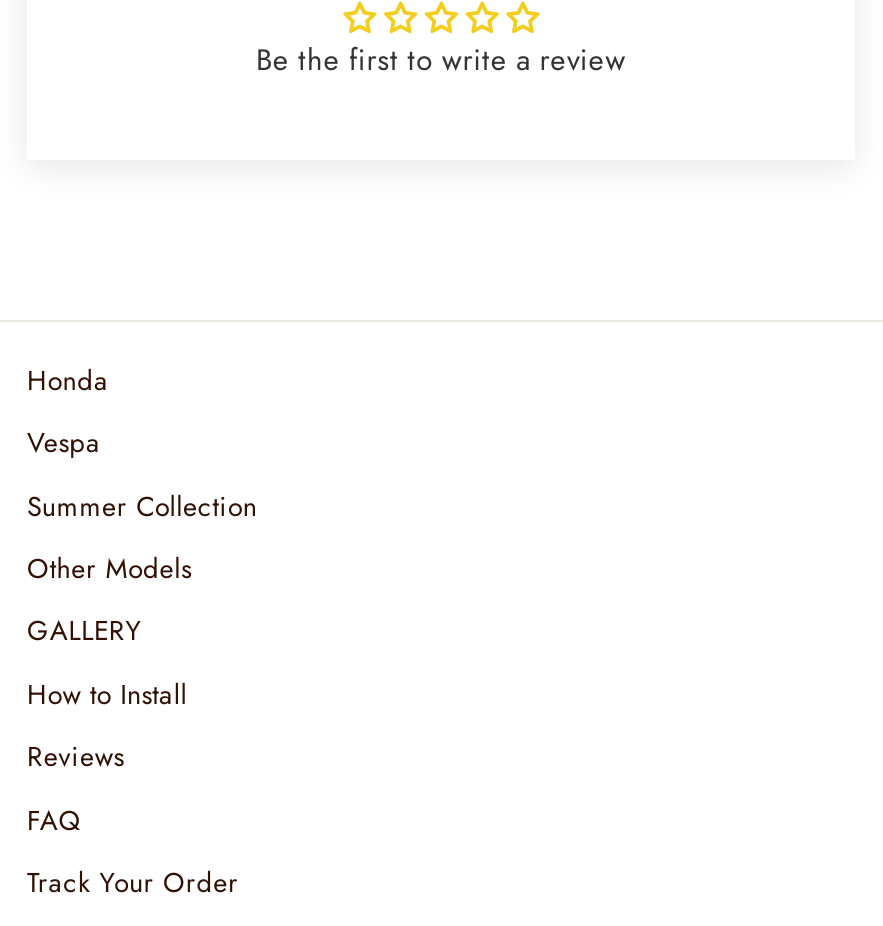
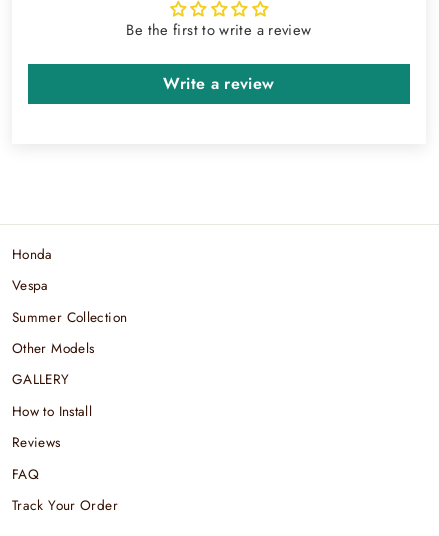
none -> [163,72,275,95] Write a review

